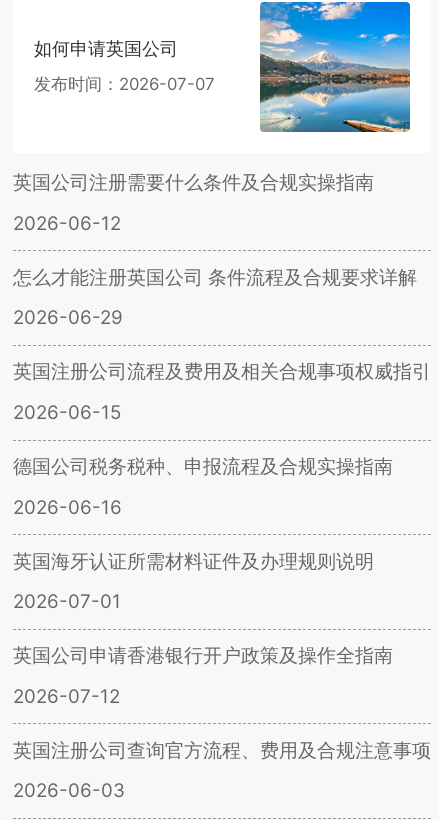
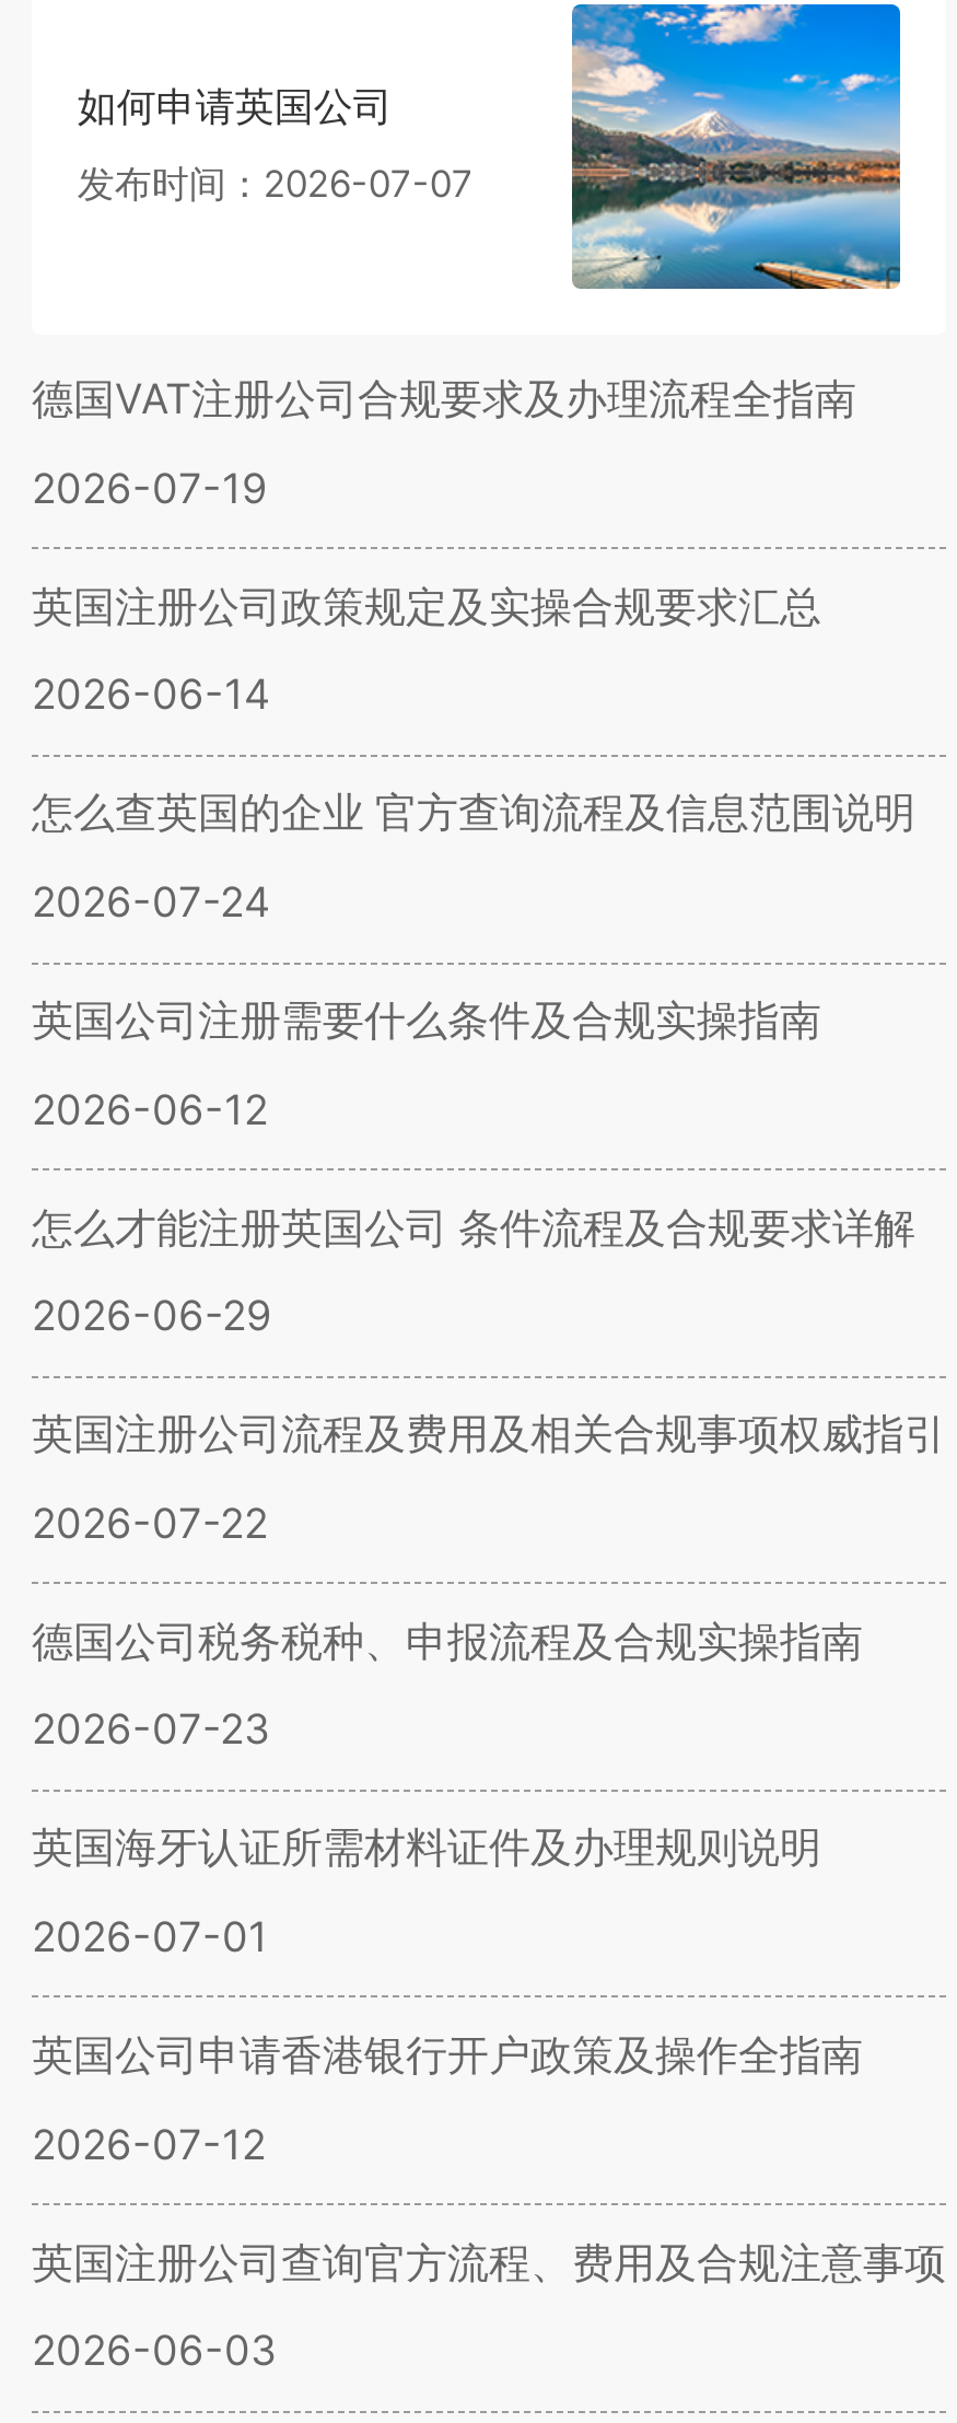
none -> [32,375,915,928] 德国VAT注册公司合规要求及办理流程全指南 | 2026-07-19 | 英国注册公司政策规定及实操合规要求汇总 | 2026-06-14 | 怎么查英国的企业 官方查询流程及信息范围说明 | 2026-07-24
[13,401,121,424] 2026-06-15 -> [32,1498,268,1549] 2026-07-22
[13,496,122,519] 2026-06-16 -> [32,1705,270,1755] 2026-07-23

